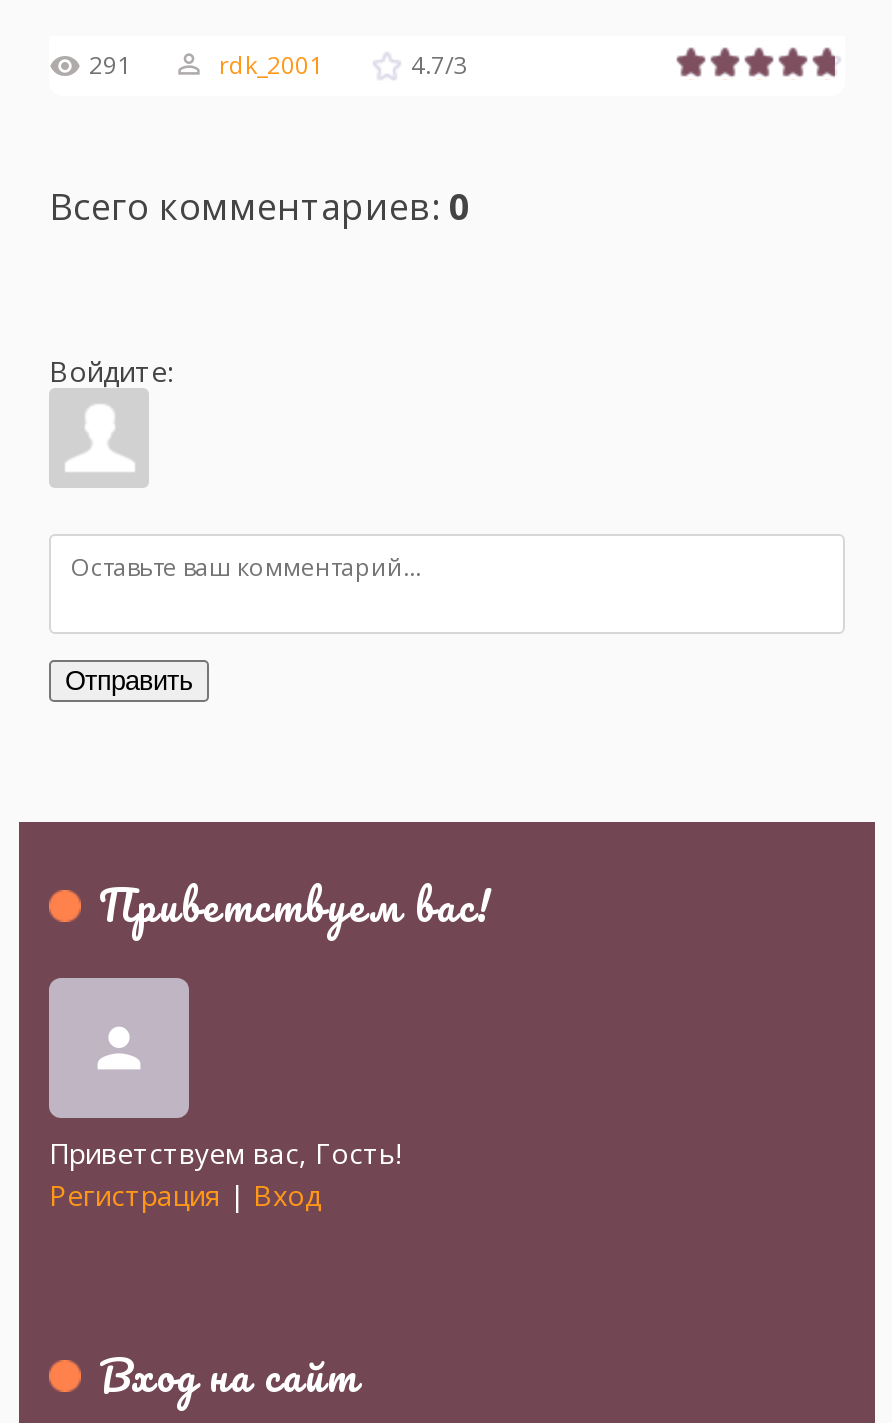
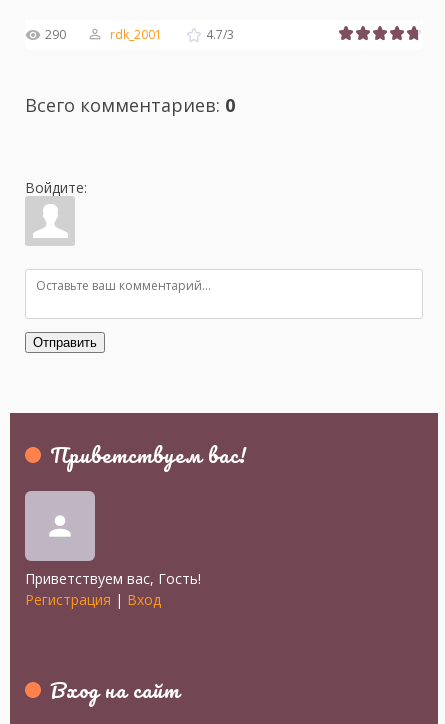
[89,48,131,82] 291 -> [45,26,66,43] 290

